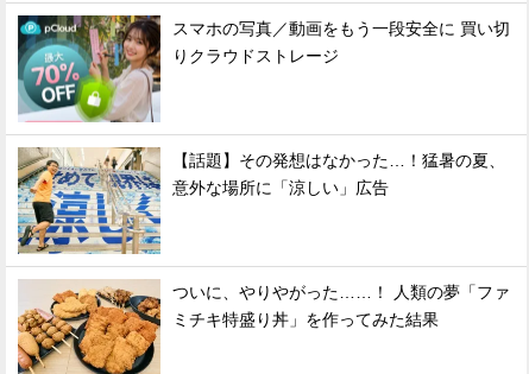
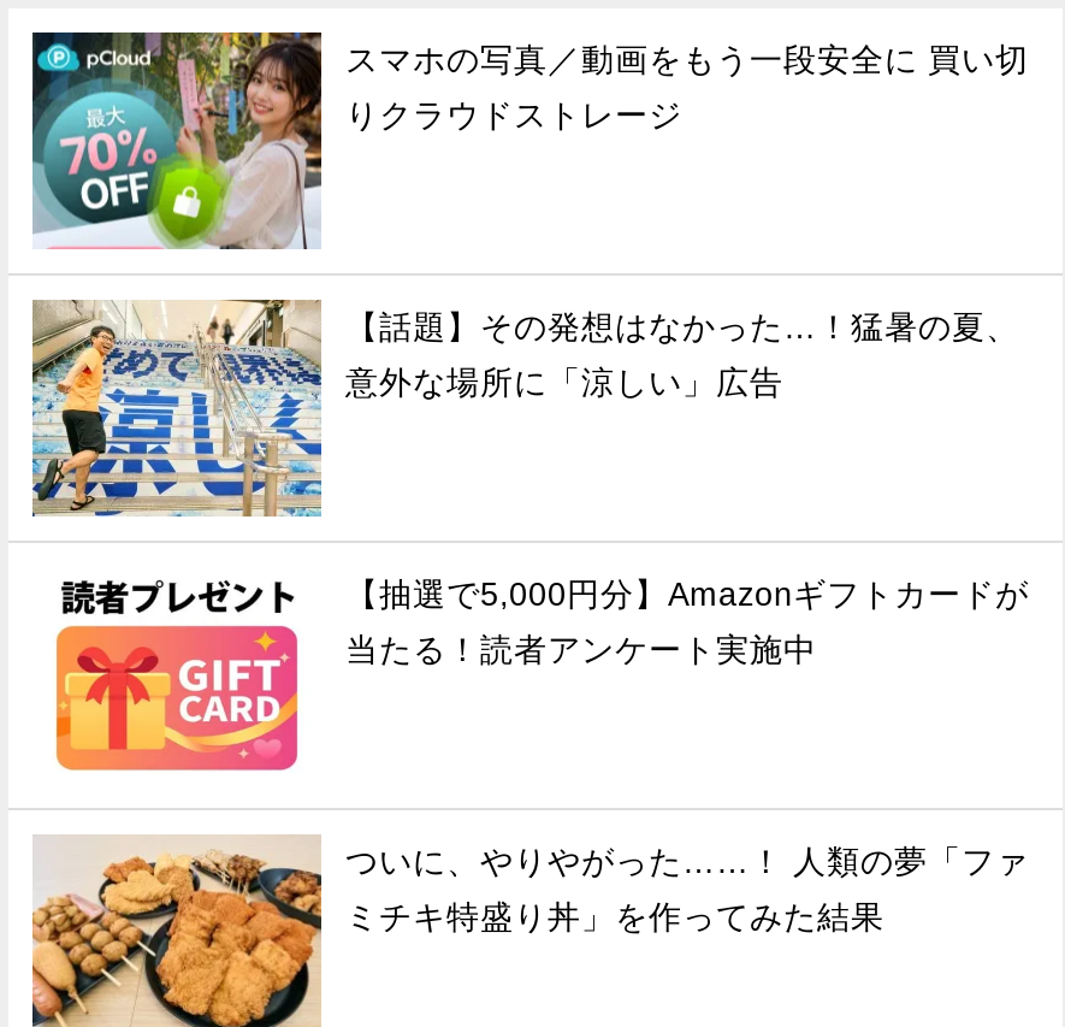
none -> [32,569,1029,784] [image] | 【抽選で5,000円分】Amazonギフトカードが | 当たる！読者アンケート実施中

